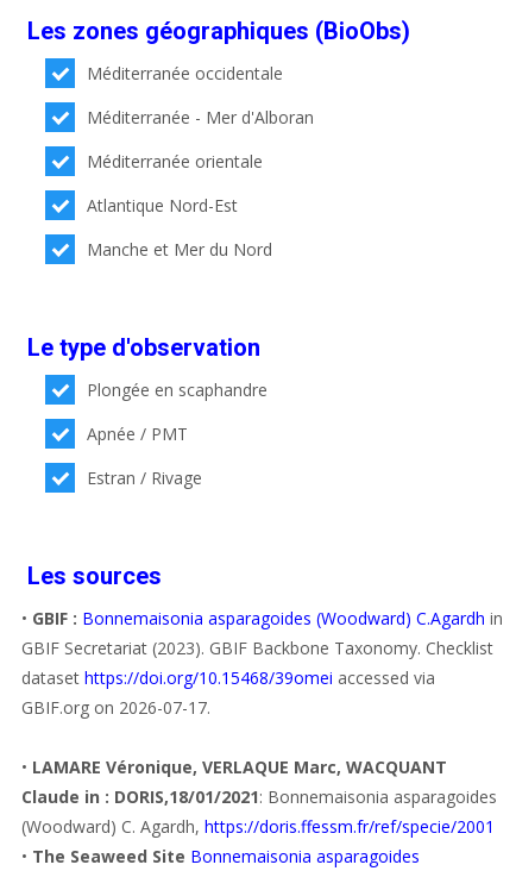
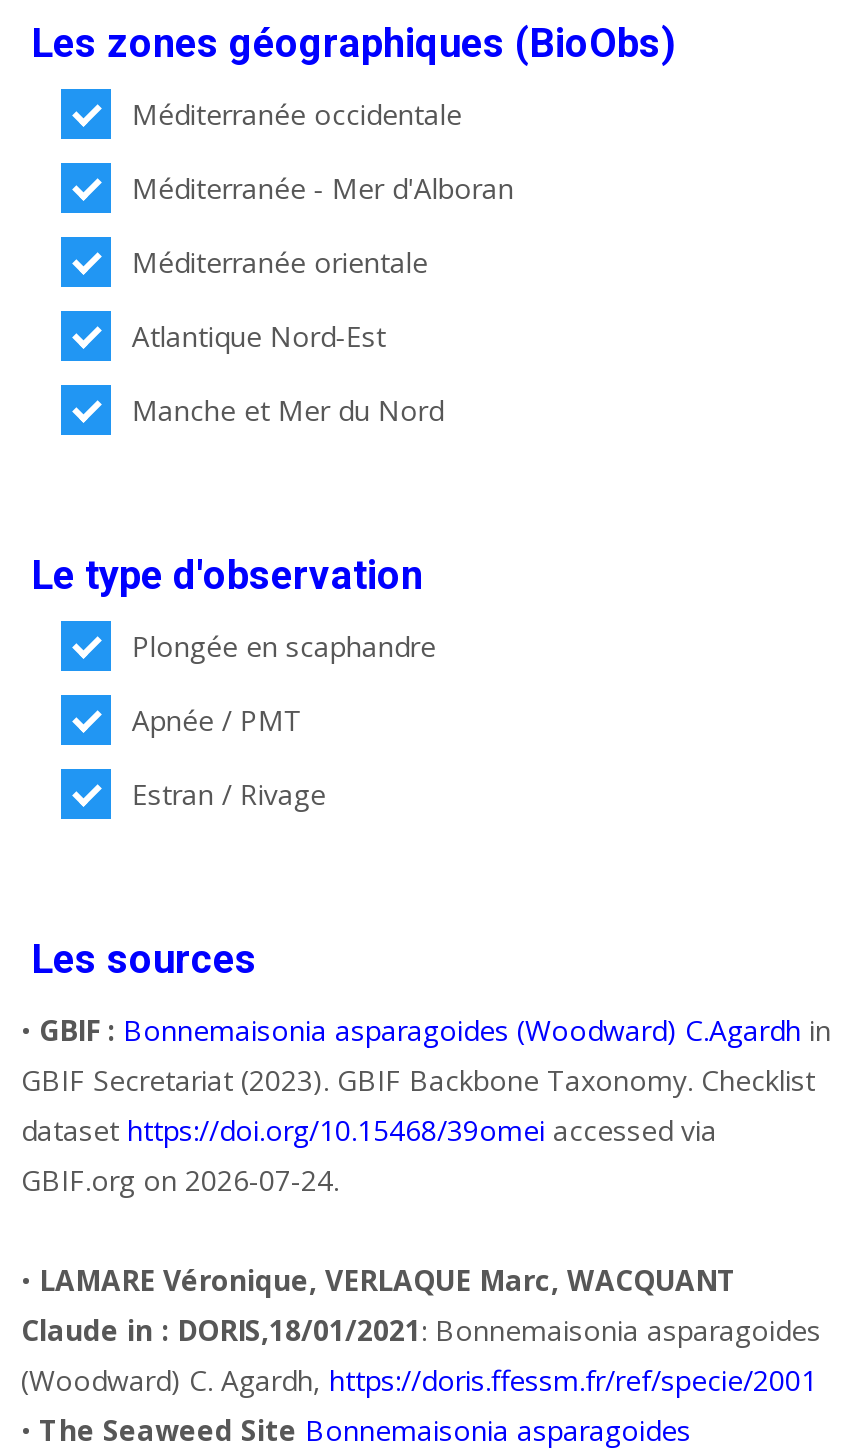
[21,696,210,719] GBIF.org on 2026-07-17. -> [21,1161,339,1199] GBIF.org on 2026-07-24.

